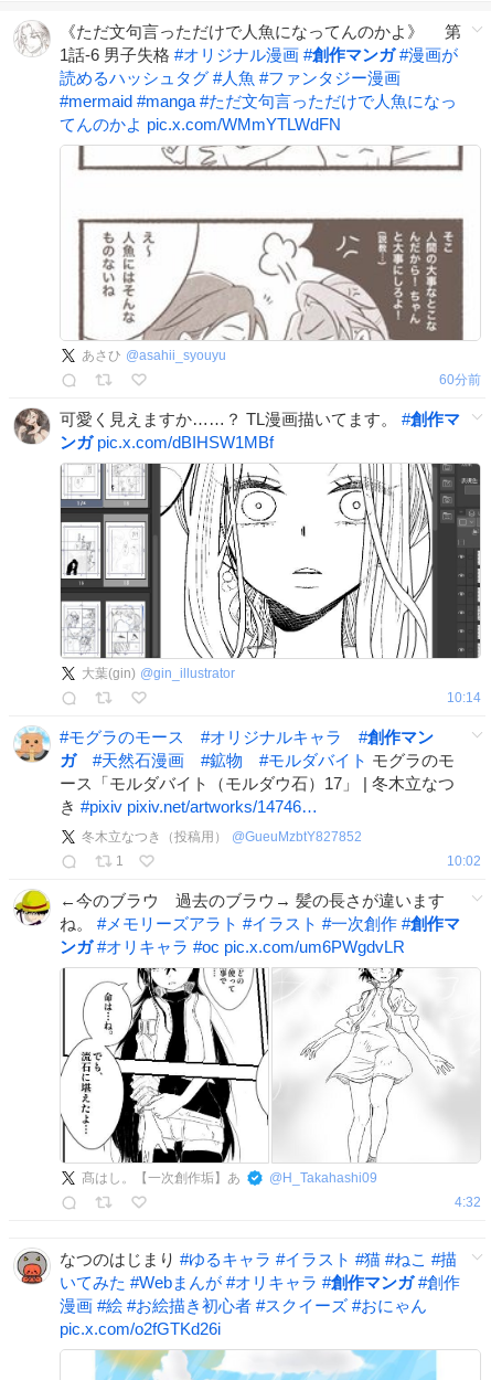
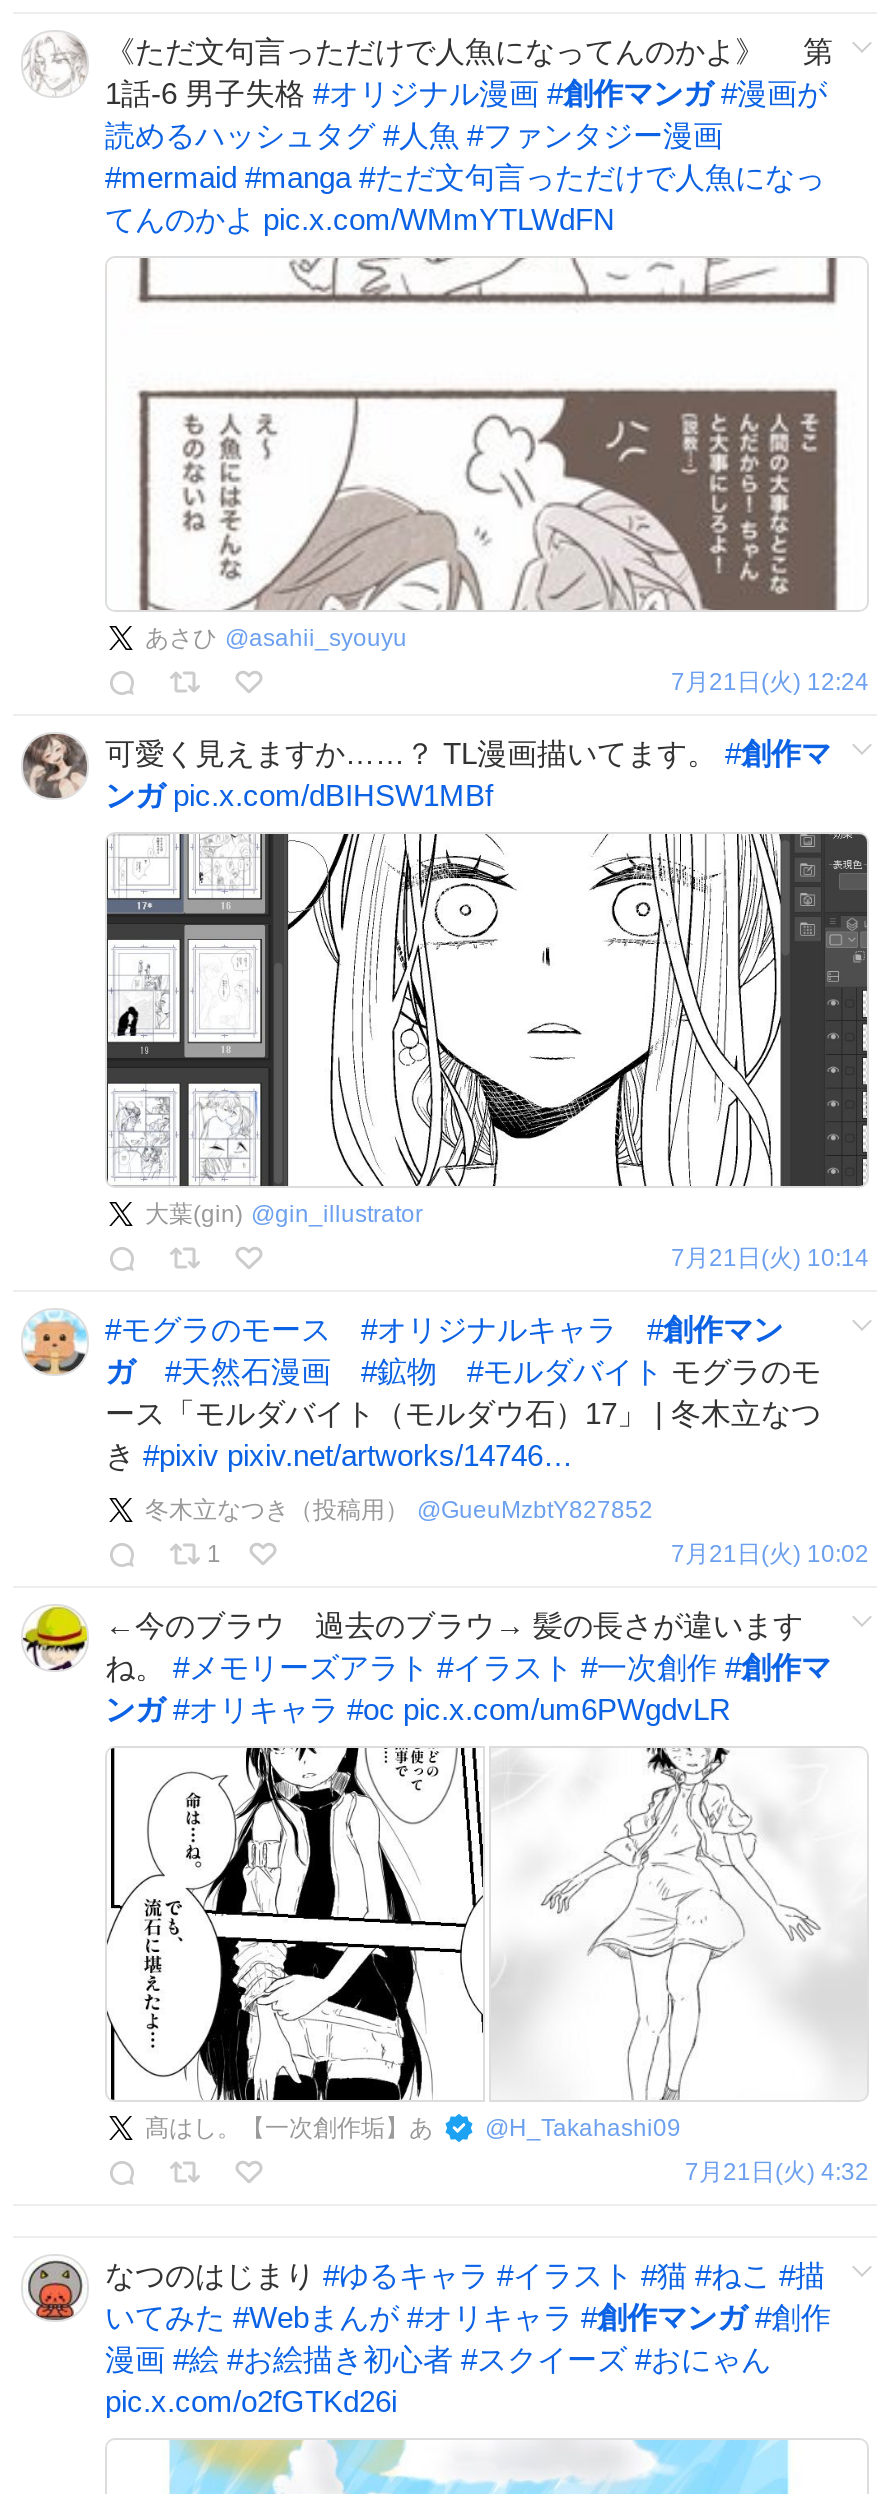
[439,371,481,387] 60分前 -> [671,667,869,695] 7月21日(火) 12:24
[447,689,481,705] 10:14 -> [671,1243,869,1271] 7月21日(火) 10:14
[447,853,481,868] 10:02 -> [671,1539,869,1567] 7月21日(火) 10:02
[455,1194,481,1209] 4:32 -> [685,2157,869,2185] 7月21日(火) 4:32

